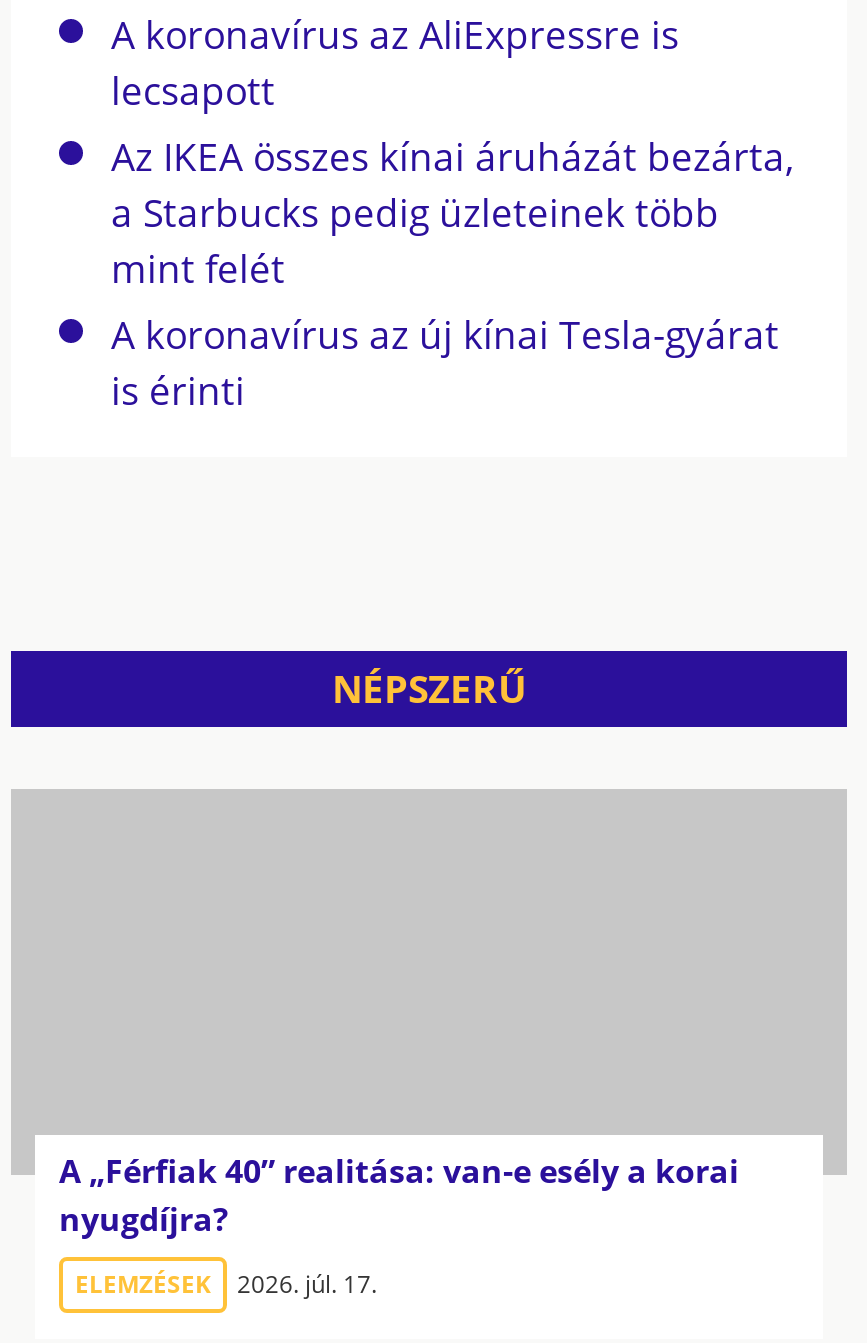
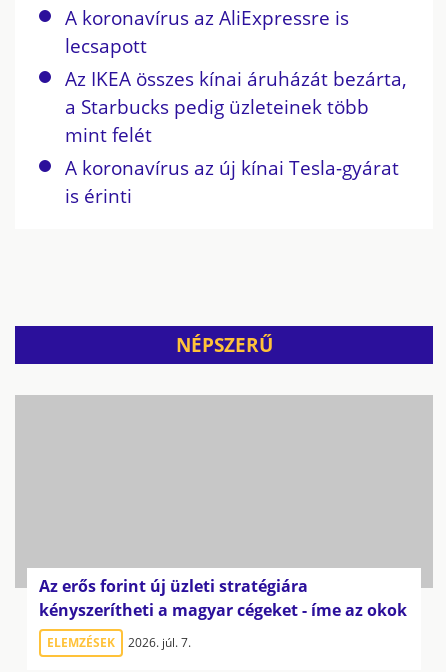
[59,1149,739,1241] A „Férfiak 40” realitása: van-e esély a korai | nyugdíjra? -> [39,575,407,621] Az erős forint új üzleti stratégiára | kényszerítheti a magyar cégeket - íme az okok
[75,1267,377,1301] ELEMZÉSEK 2026. júl. 17. -> [47,634,191,651] ELEMZÉSEK 2026. júl. 7.

